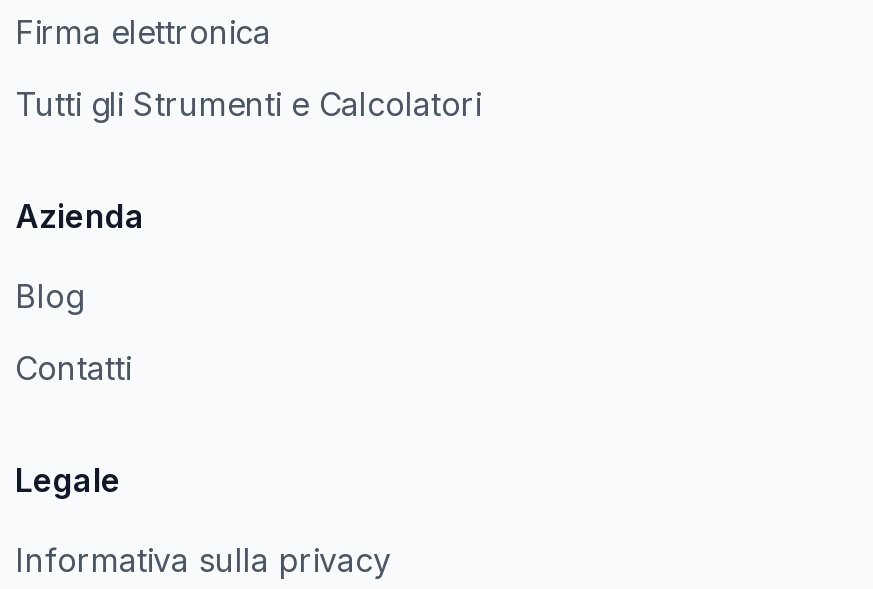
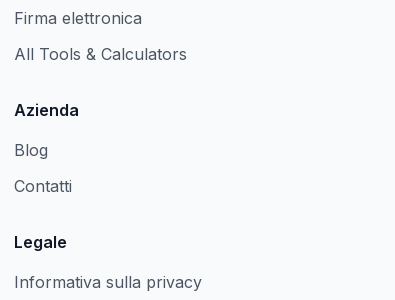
[15,84,481,124] Tutti gli Strumenti e Calcolatori -> [14,44,187,64] All Tools & Calculators

